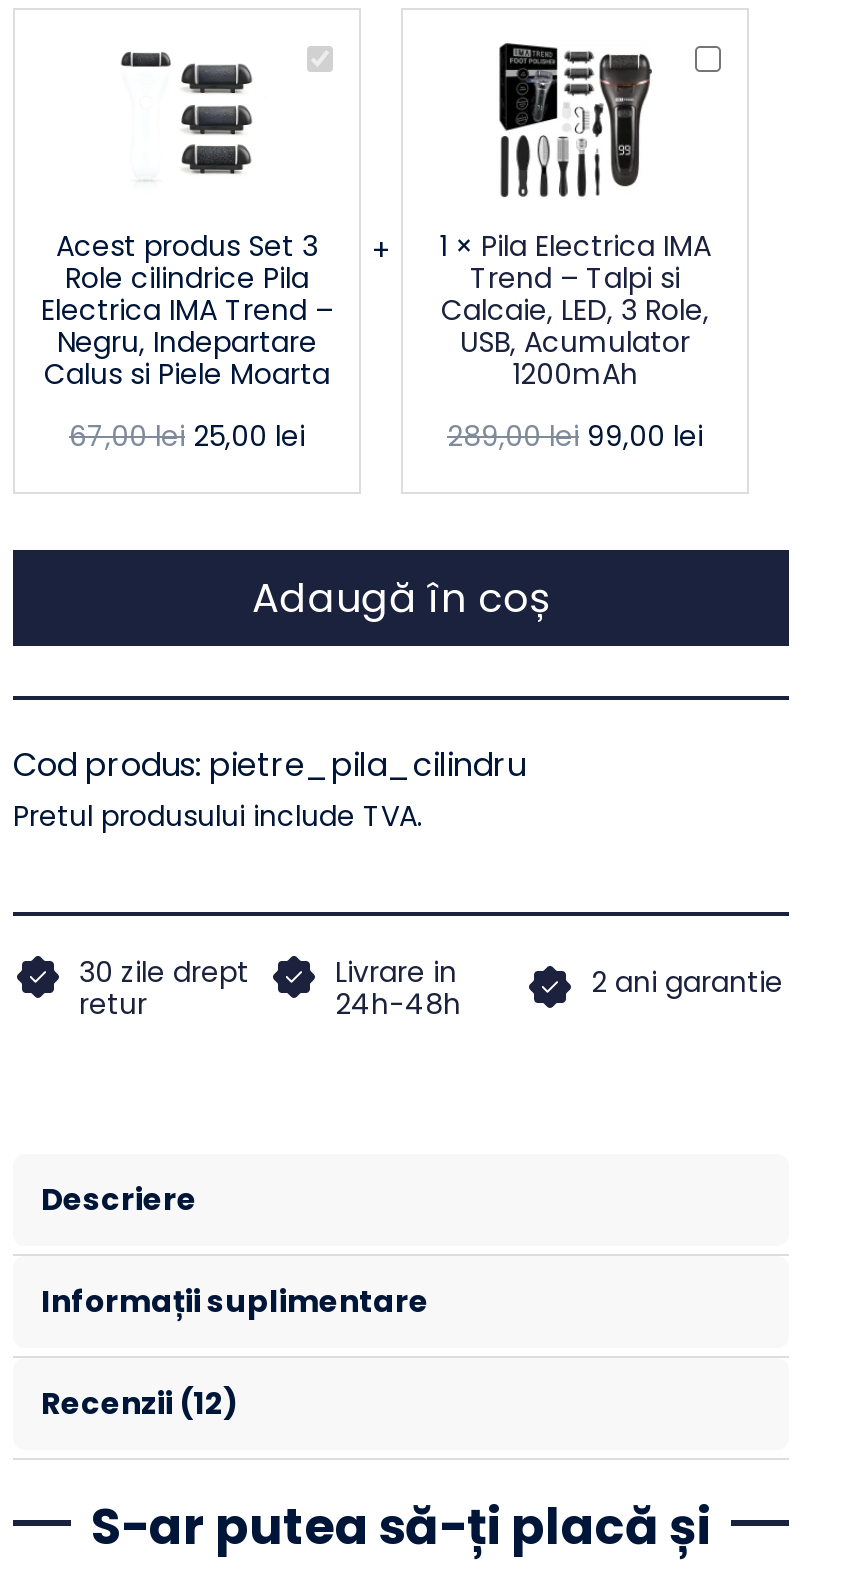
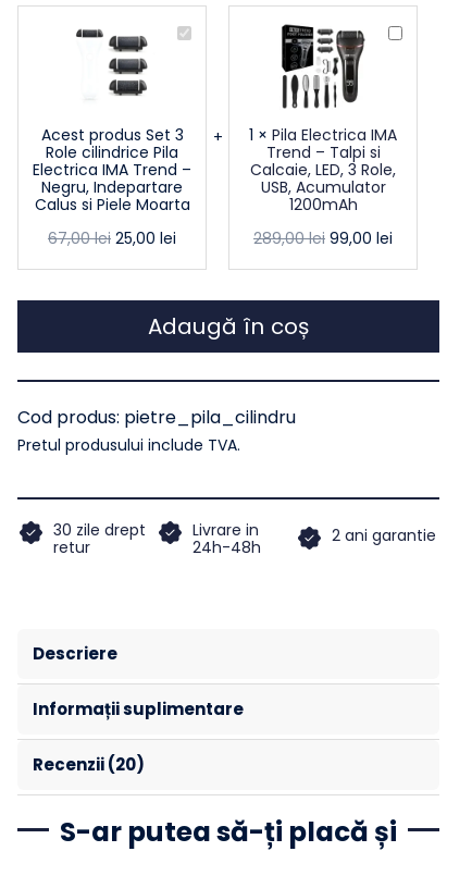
[41,1382,239,1424] Recenzii (12) -> [33,753,145,776] Recenzii (20)

